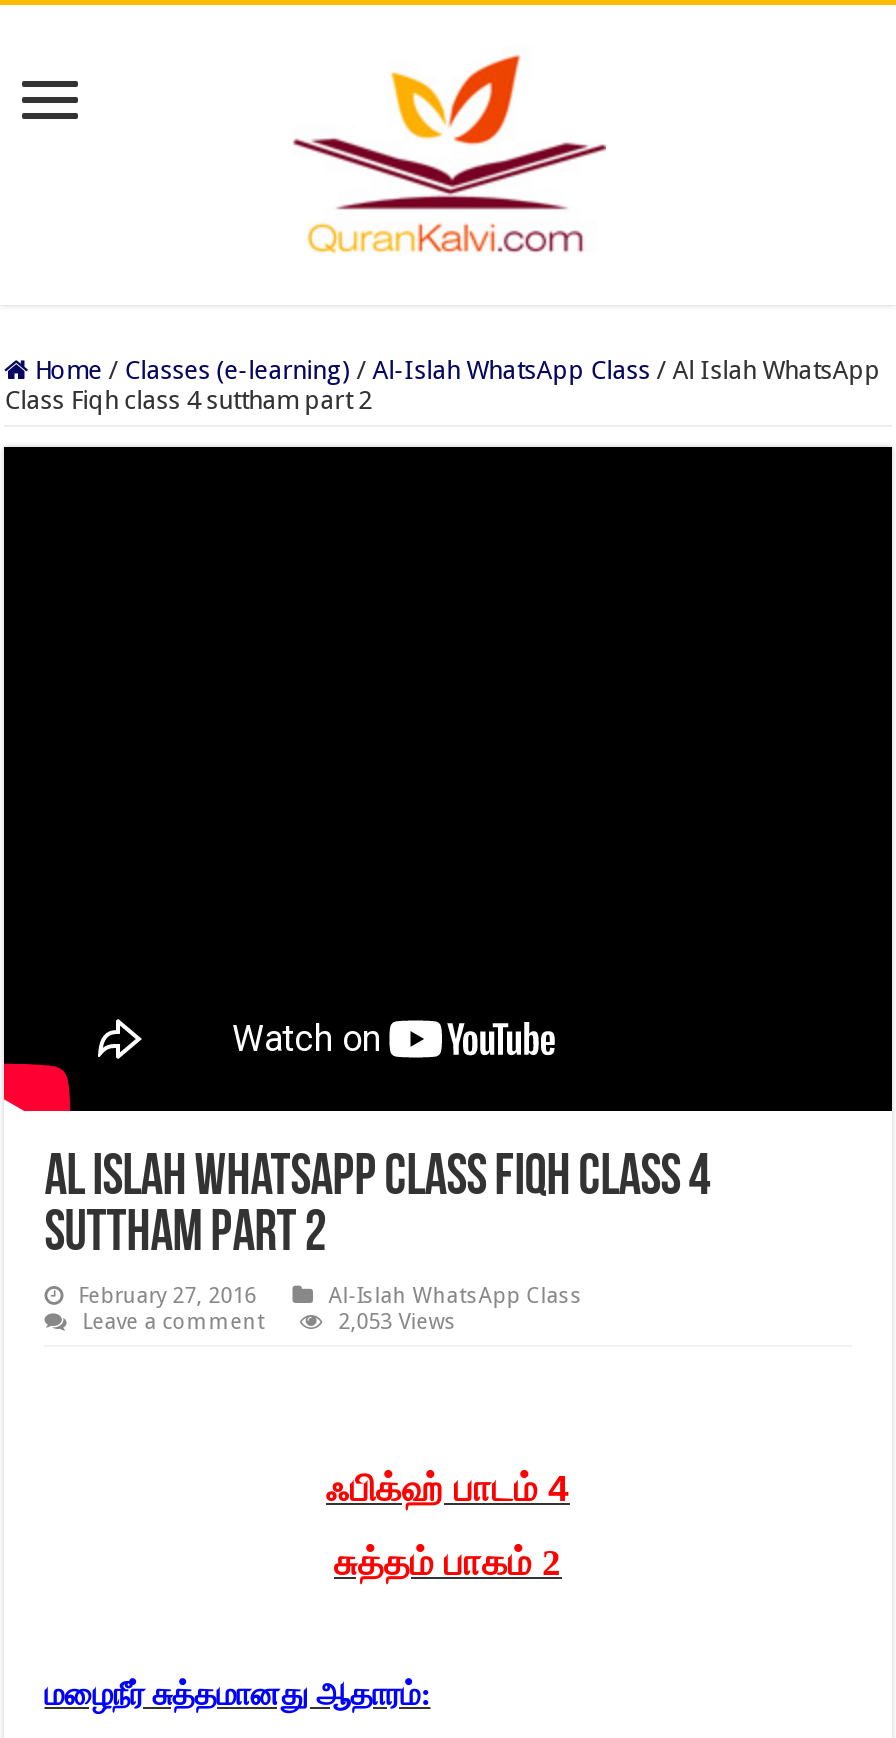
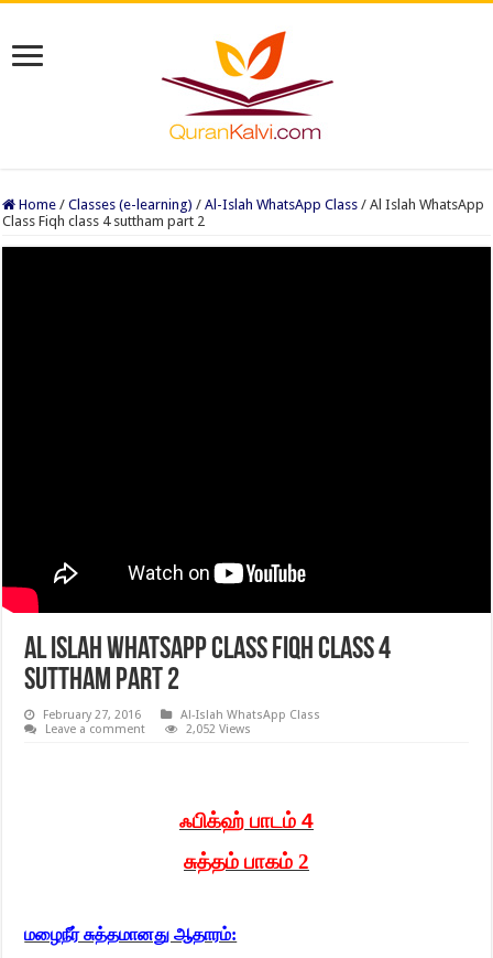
[338,1310,456,1336] 2,053 Views -> [186,723,251,737] 2,052 Views

